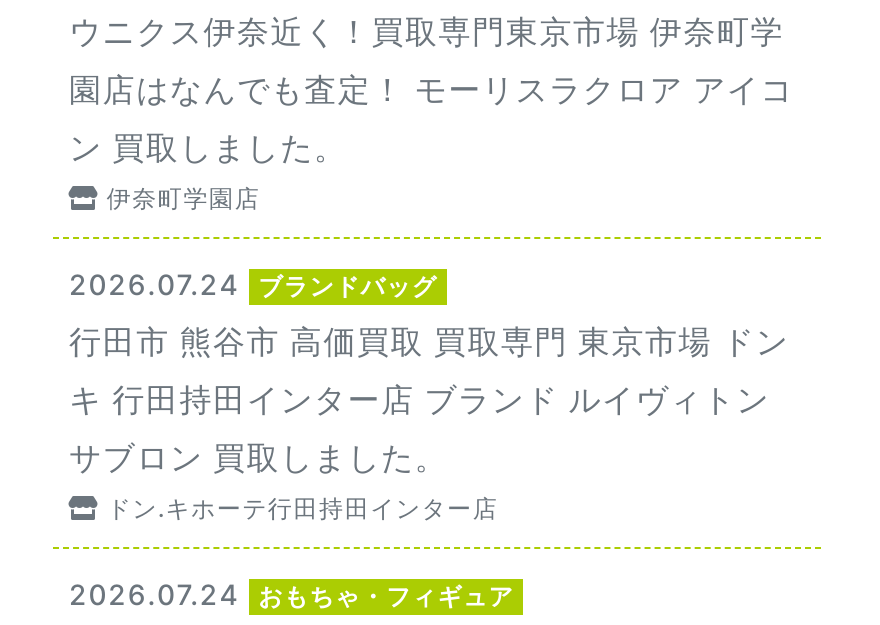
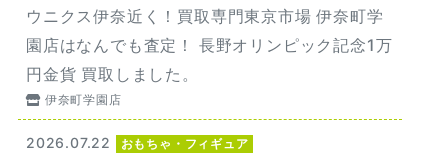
[69,69,794,167] 園店はなんでも査定！ モーリスラクロア アイコ | ン 買取しました。 -> [26,35,392,84] 園店はなんでも査定！ 長野オリンピック記念1万 | 円金貨 買取しました。
[69,267,789,611] 2026.07.24 | ブランドバッグ | 行田市 熊谷市 高価買取 買取専門 東京市場 ドン | キ 行田持田インター店 ブランド ルイヴィトン | サブロン 買取しました。 | ドン.キホーテ行田持田インター店 | 2026.07.24 -> [26,134,111,151] 2026.07.22

